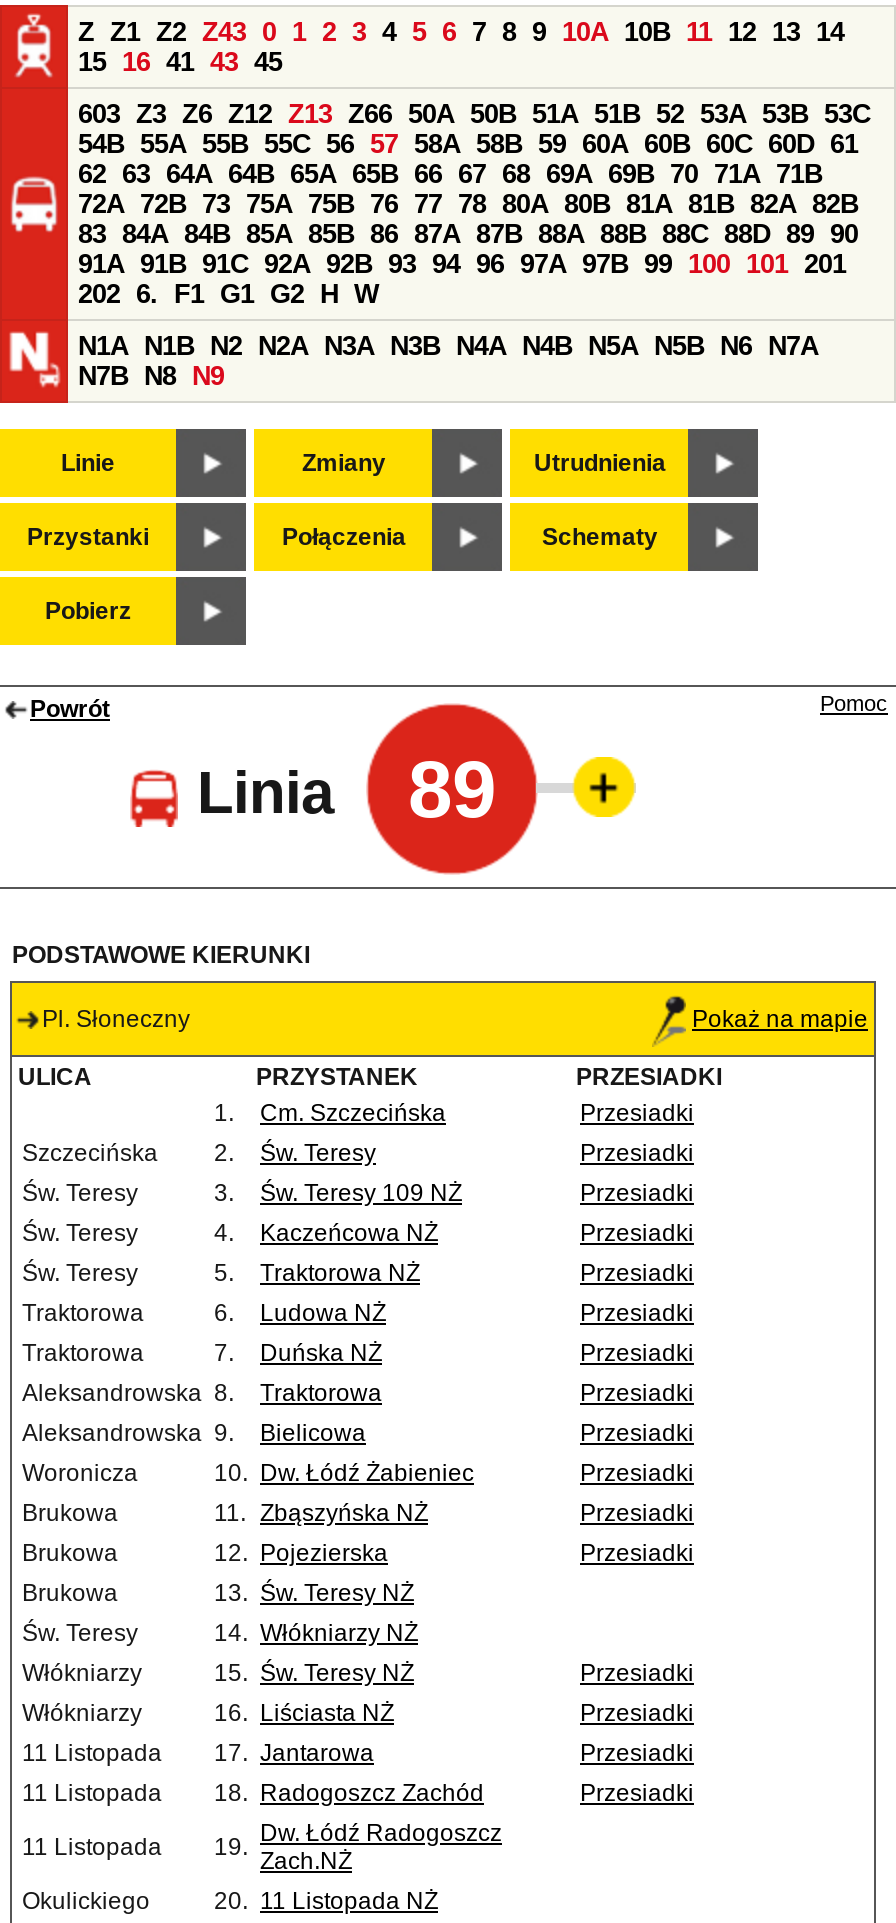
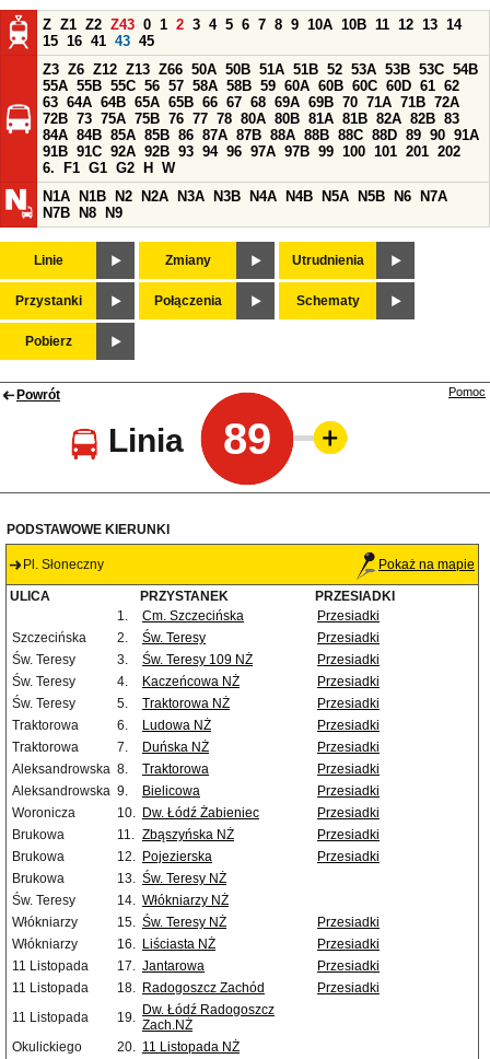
[78,99,870,309] 603 Z3 Z6 Z12 Z13 Z66 50A 50B 51A 51B 52 53A 53B 53C | 54B 55A 55B 55C 56 57 58A 58B 59 60A 60B 60C 60D 61 | 62 63 64A 64B 65A 65B 66 67 68 69A 69B 70 71A 71B | 72A 72B 73 75A 75B 76 77 78 80A 80B 81A 81B 82A 82B | 83 84A 84B 85A 85B 86 87A 87B 88A 88B 88C 88D 89 90 | 91A 91B 91C 92A 92B 93 94 96 97A 97B 99 100 101 201 | 202 6. F1 G1 G2 H W -> [43,61,479,176] Z3 Z6 Z12 Z13 Z66 50A 50B 51A 51B 52 53A 53B 53C 54B | 55A 55B 55C 56 57 58A 58B 59 60A 60B 60C 60D 61 62 | 63 64A 64B 65A 65B 66 67 68 69A 69B 70 71A 71B 72A | 72B 73 75A 75B 76 77 78 80A 80B 81A 81B 82A 82B 83 | 84A 84B 85A 85B 86 87A 87B 88A 88B 88C 88D 89 90 91A | 91B 91C 92A 92B 93 94 96 97A 97B 99 100 101 201 202 | 6. F1 G1 G2 H W

